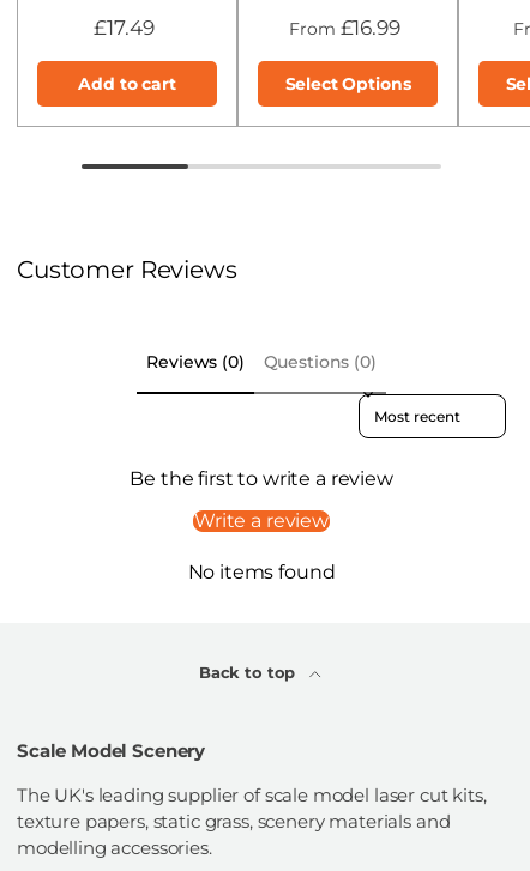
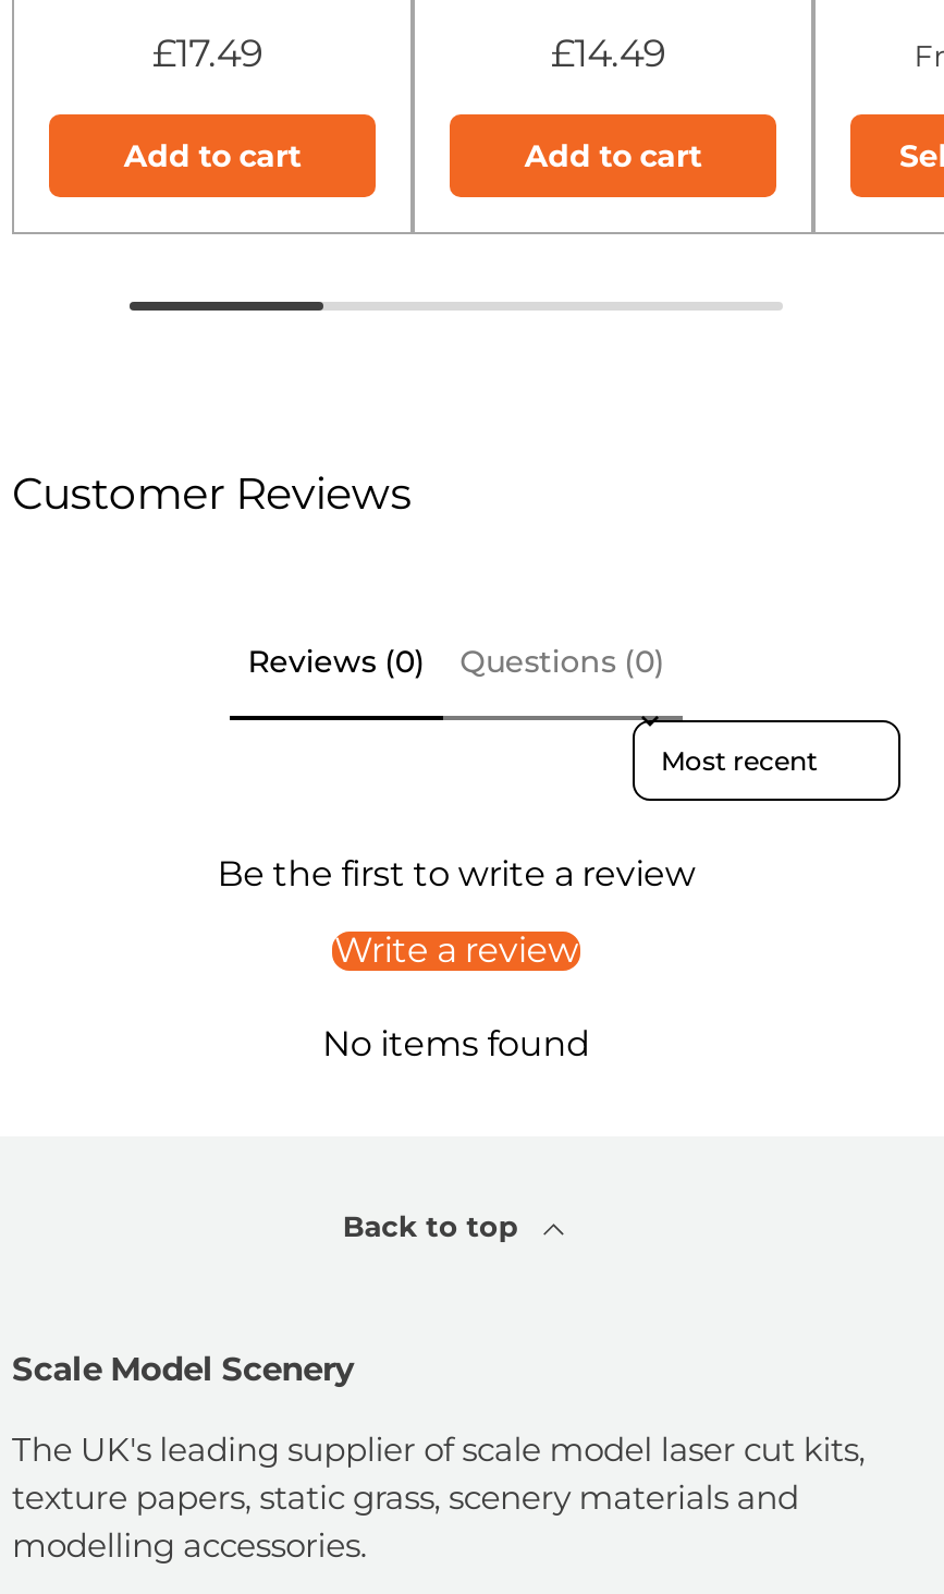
[289,14,400,39] From £16.99 -> [551,29,664,75] £14.49
[285,74,411,93] Select Options -> [524,138,702,173] Add to cart

